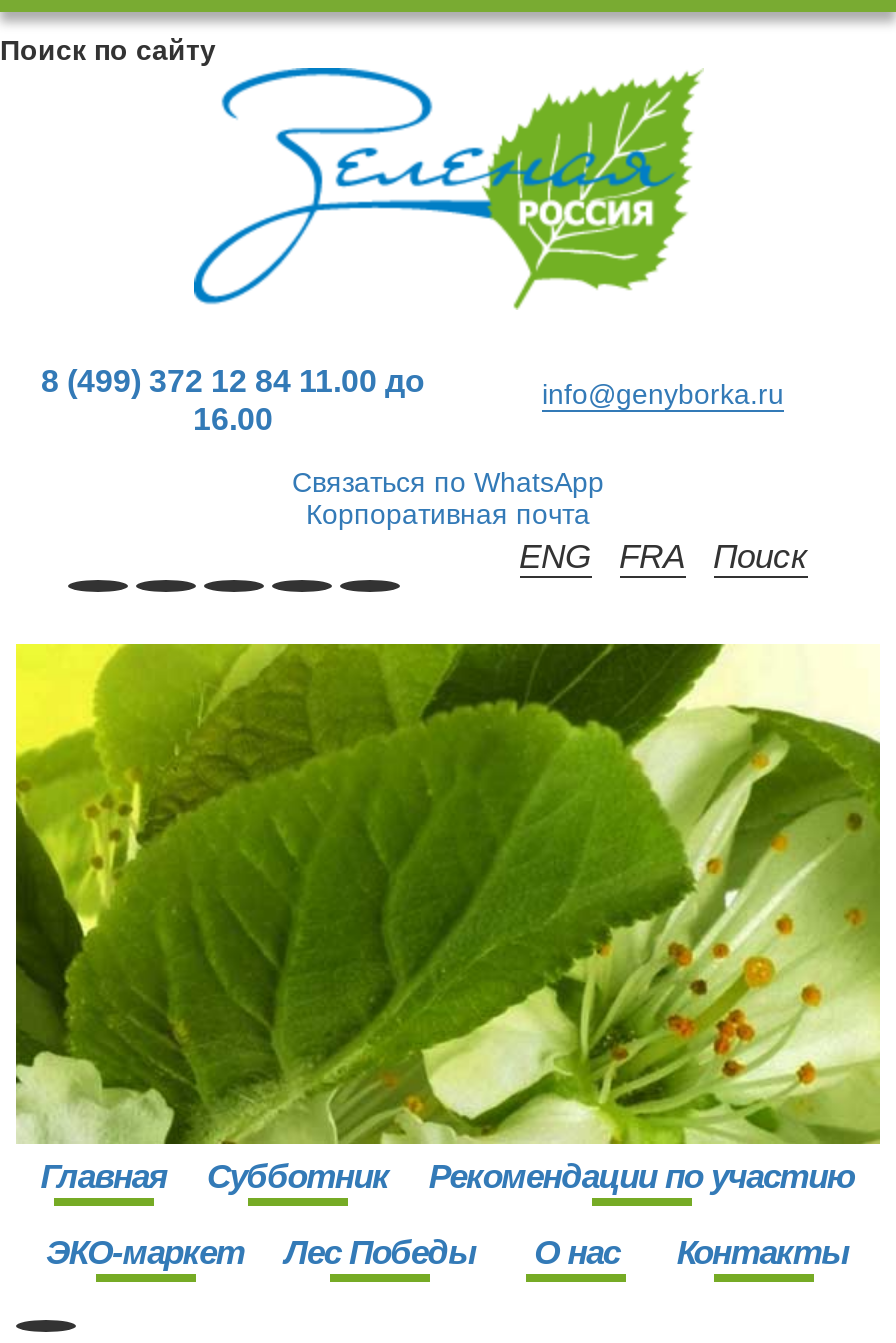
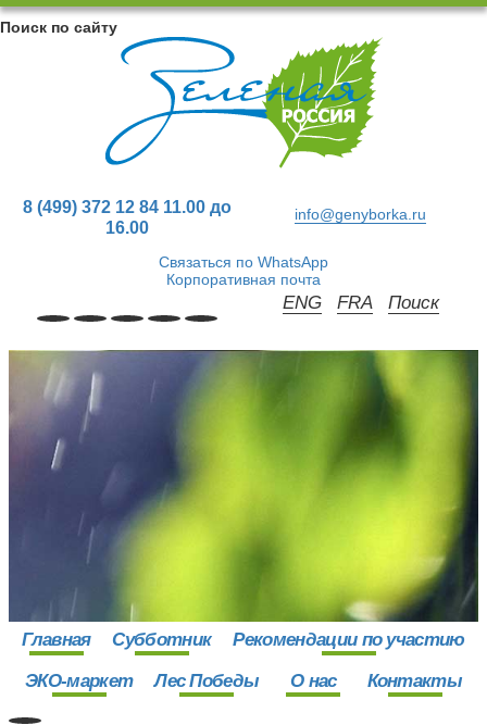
[14,642,882,1146] [image] -> [8,349,479,623] [image]

